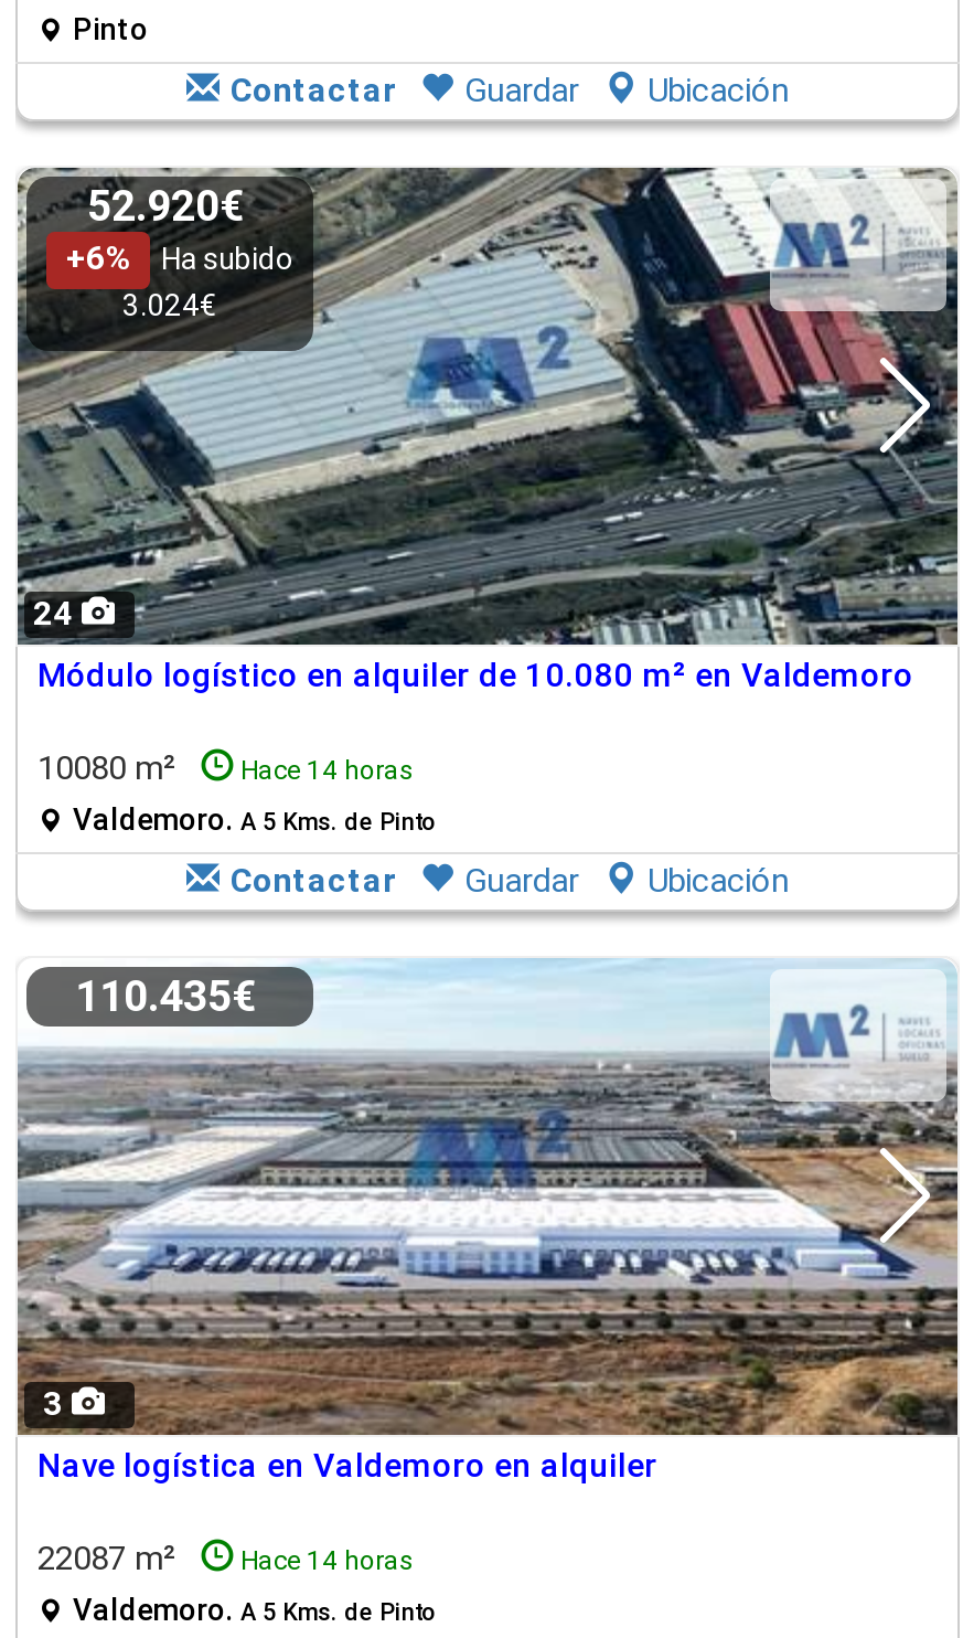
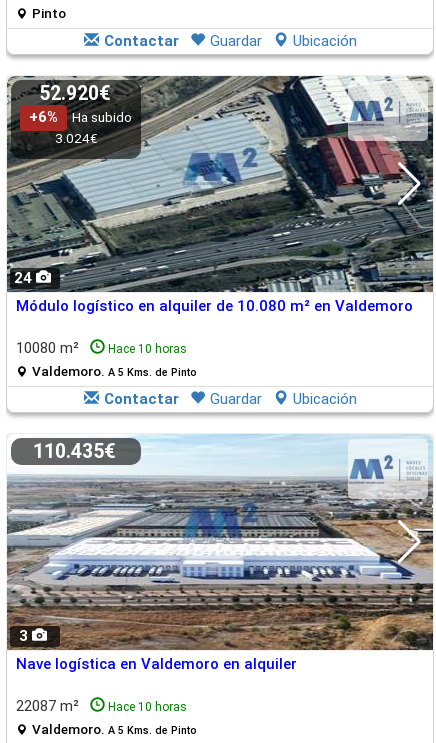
[38,748,415,788] 10080 m² Hace 14 horas -> [16,339,187,357] 10080 m² Hace 10 horas
[240,1545,415,1576] Hace 14 horas -> [108,700,187,714] Hace 10 horas

